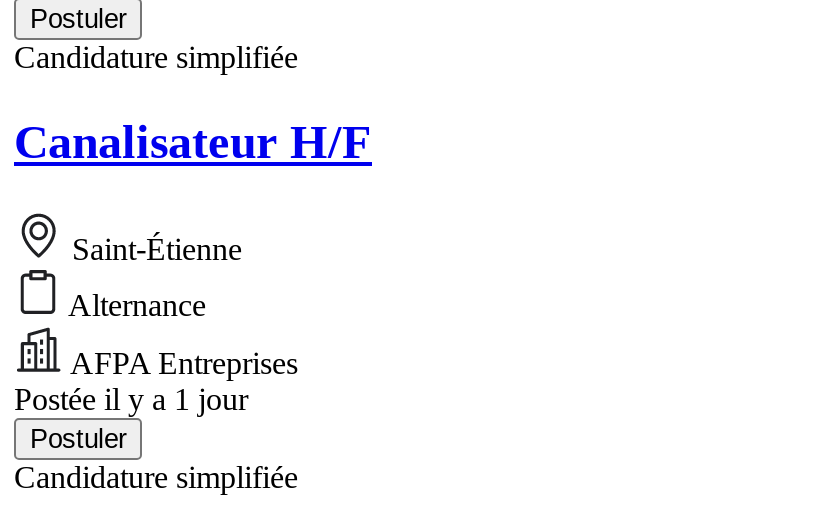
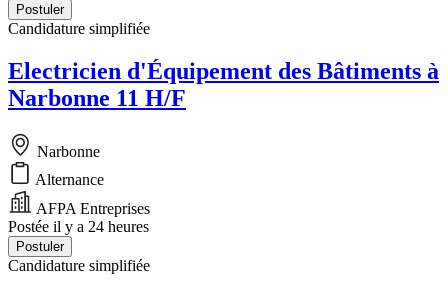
[14,116,372,168] Canalisateur H/F -> [8,58,439,111] Electricien d'Équipement des Bâtiments à | Narbonne 11 H/F
[64,232,242,266] Saint-Étienne -> [33,143,100,160] Narbonne
[14,382,248,416] Postée il y a 1 jour -> [8,218,149,235] Postée il y a 24 heures

